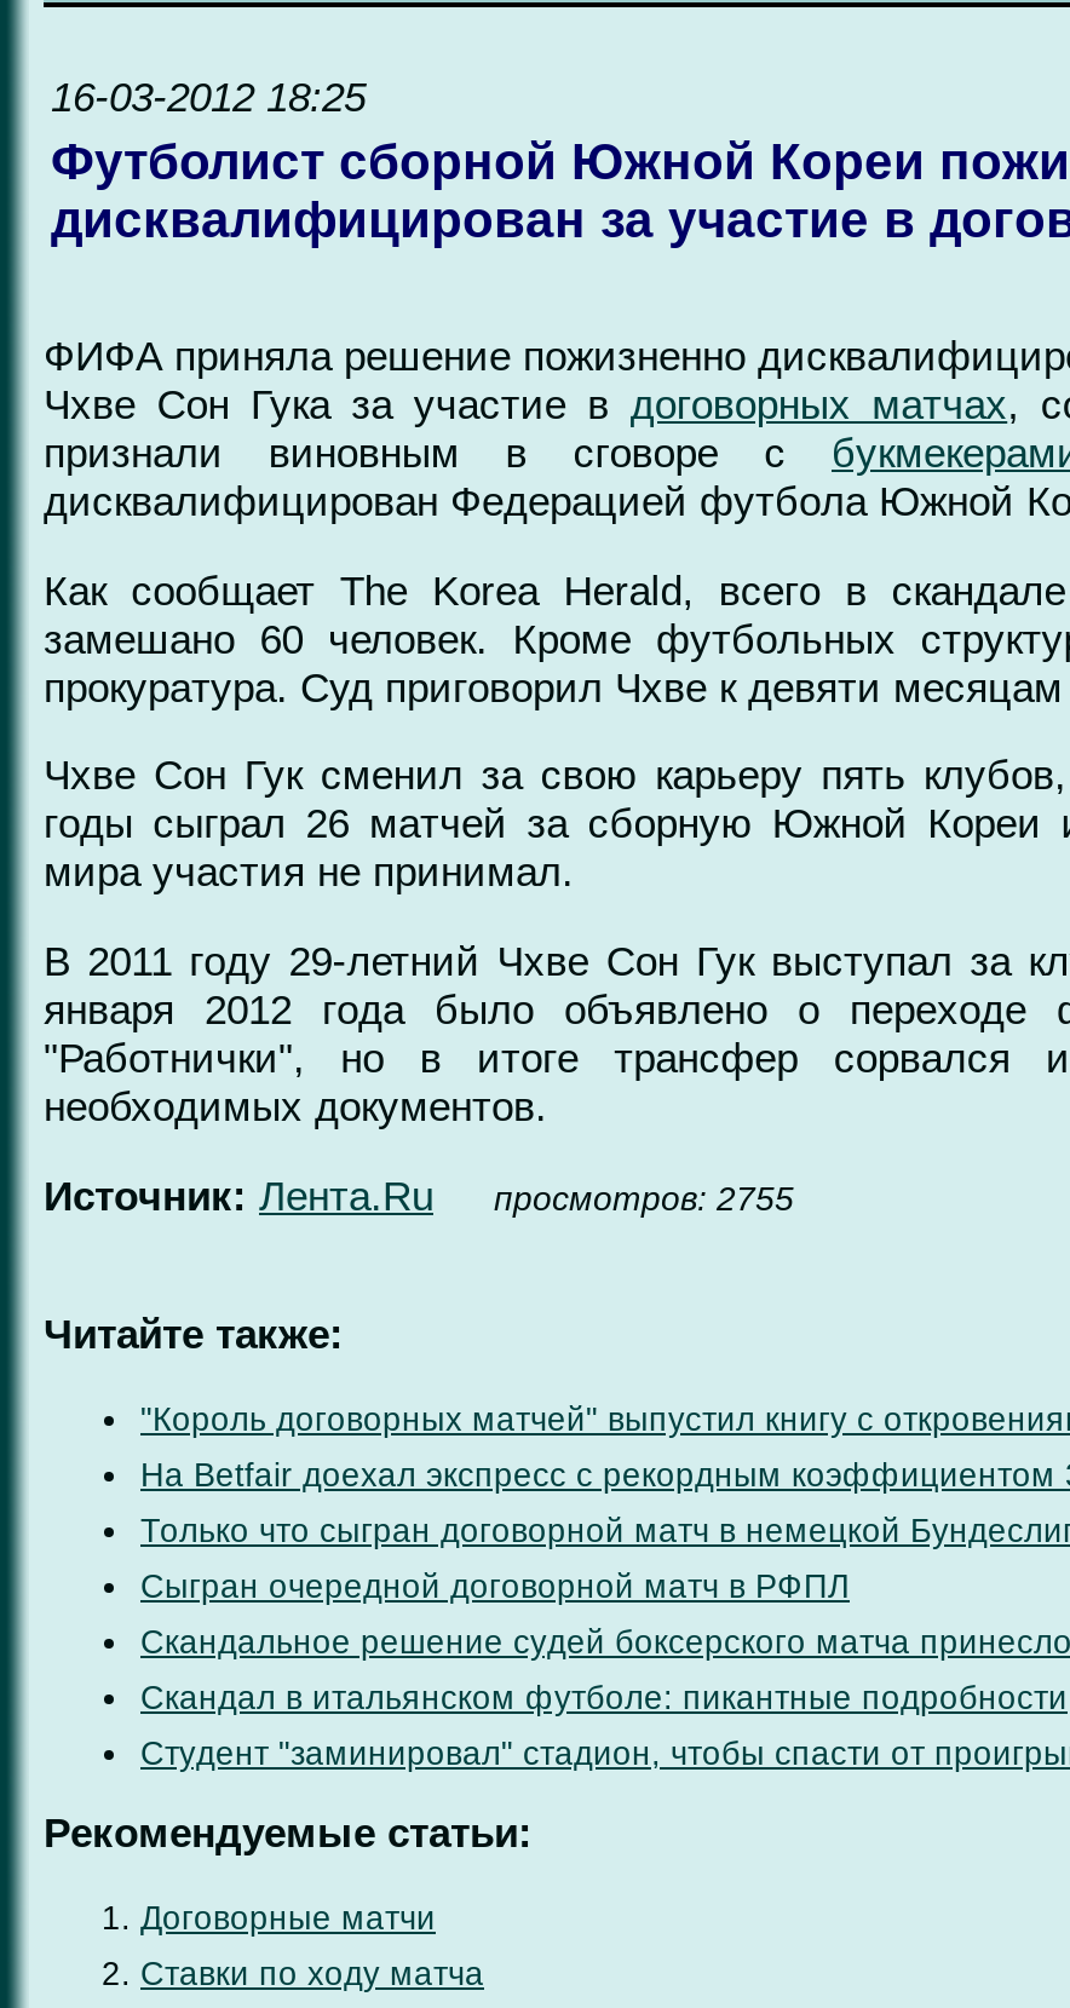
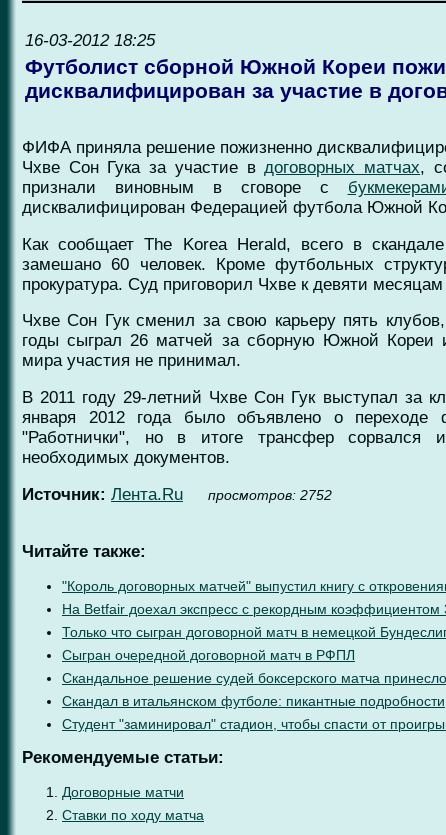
[494,1179,794,1218] проcмотров: 2755 -> [208,487,332,503] проcмотров: 2752

